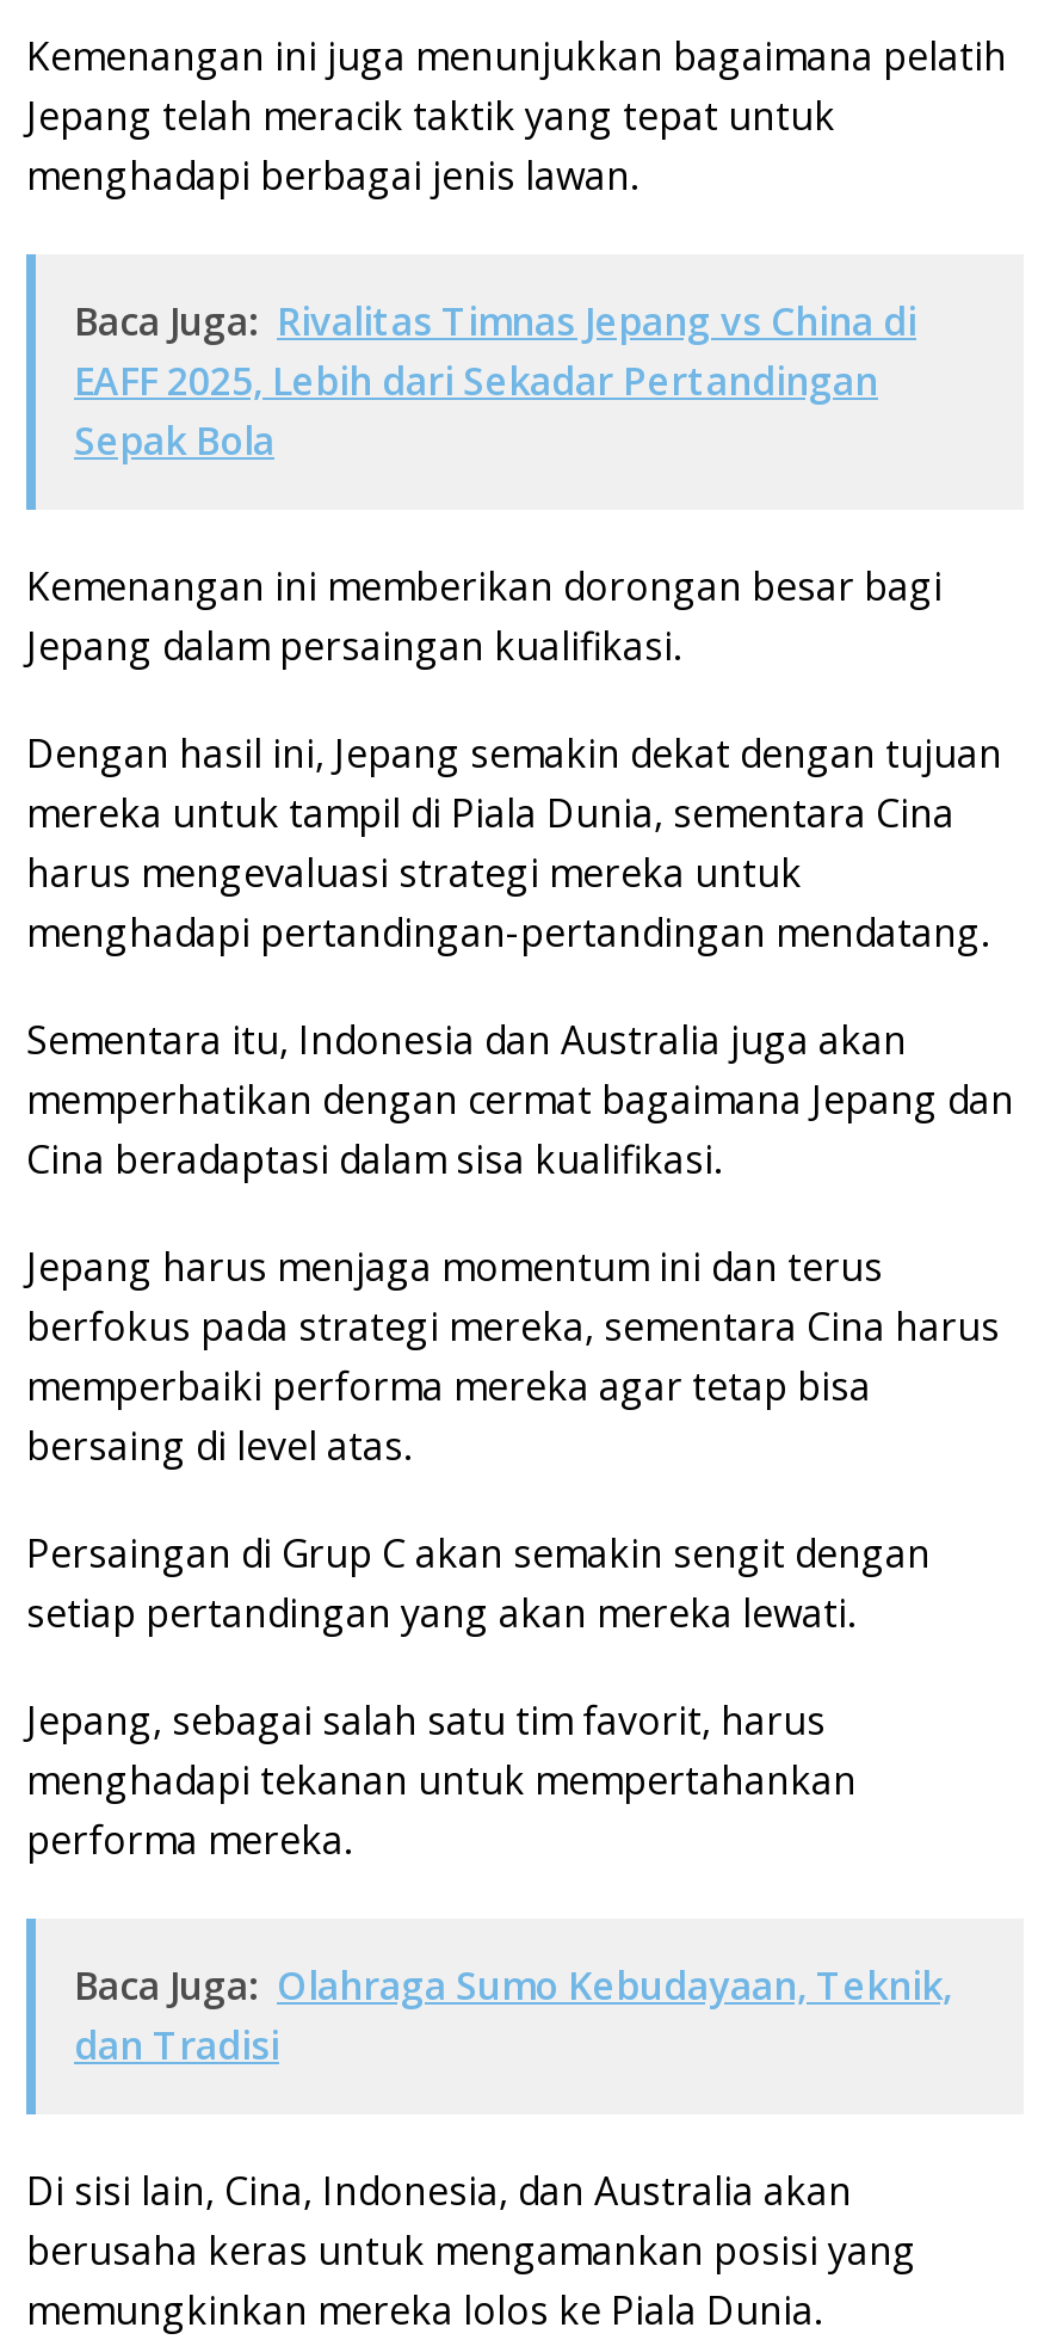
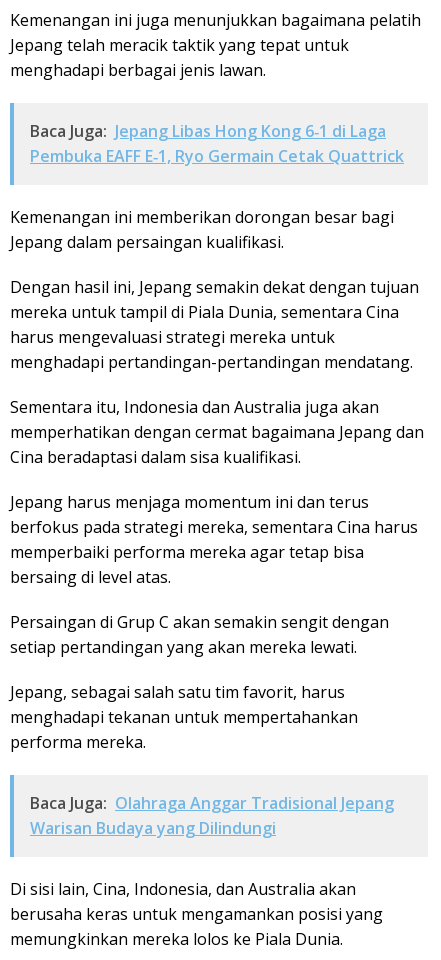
[74,294,916,466] Baca Juga: Rivalitas Timnas Jepang vs China di | EAFF 2025, Lebih dari Sekadar Pertandingan | Sepak Bola -> [30,120,404,167] Baca Juga: Jepang Libas Hong Kong 6‑1 di Laga | Pembuka EAFF E‑1, Ryo Germain Cetak Quattrick
[74,1959,952,2071] Baca Juga: Olahraga Sumo Kebudayaan, Teknik, | dan Tradisi -> [30,792,394,839] Baca Juga: Olahraga Anggar Tradisional Jepang | Warisan Budaya yang Dilindungi

